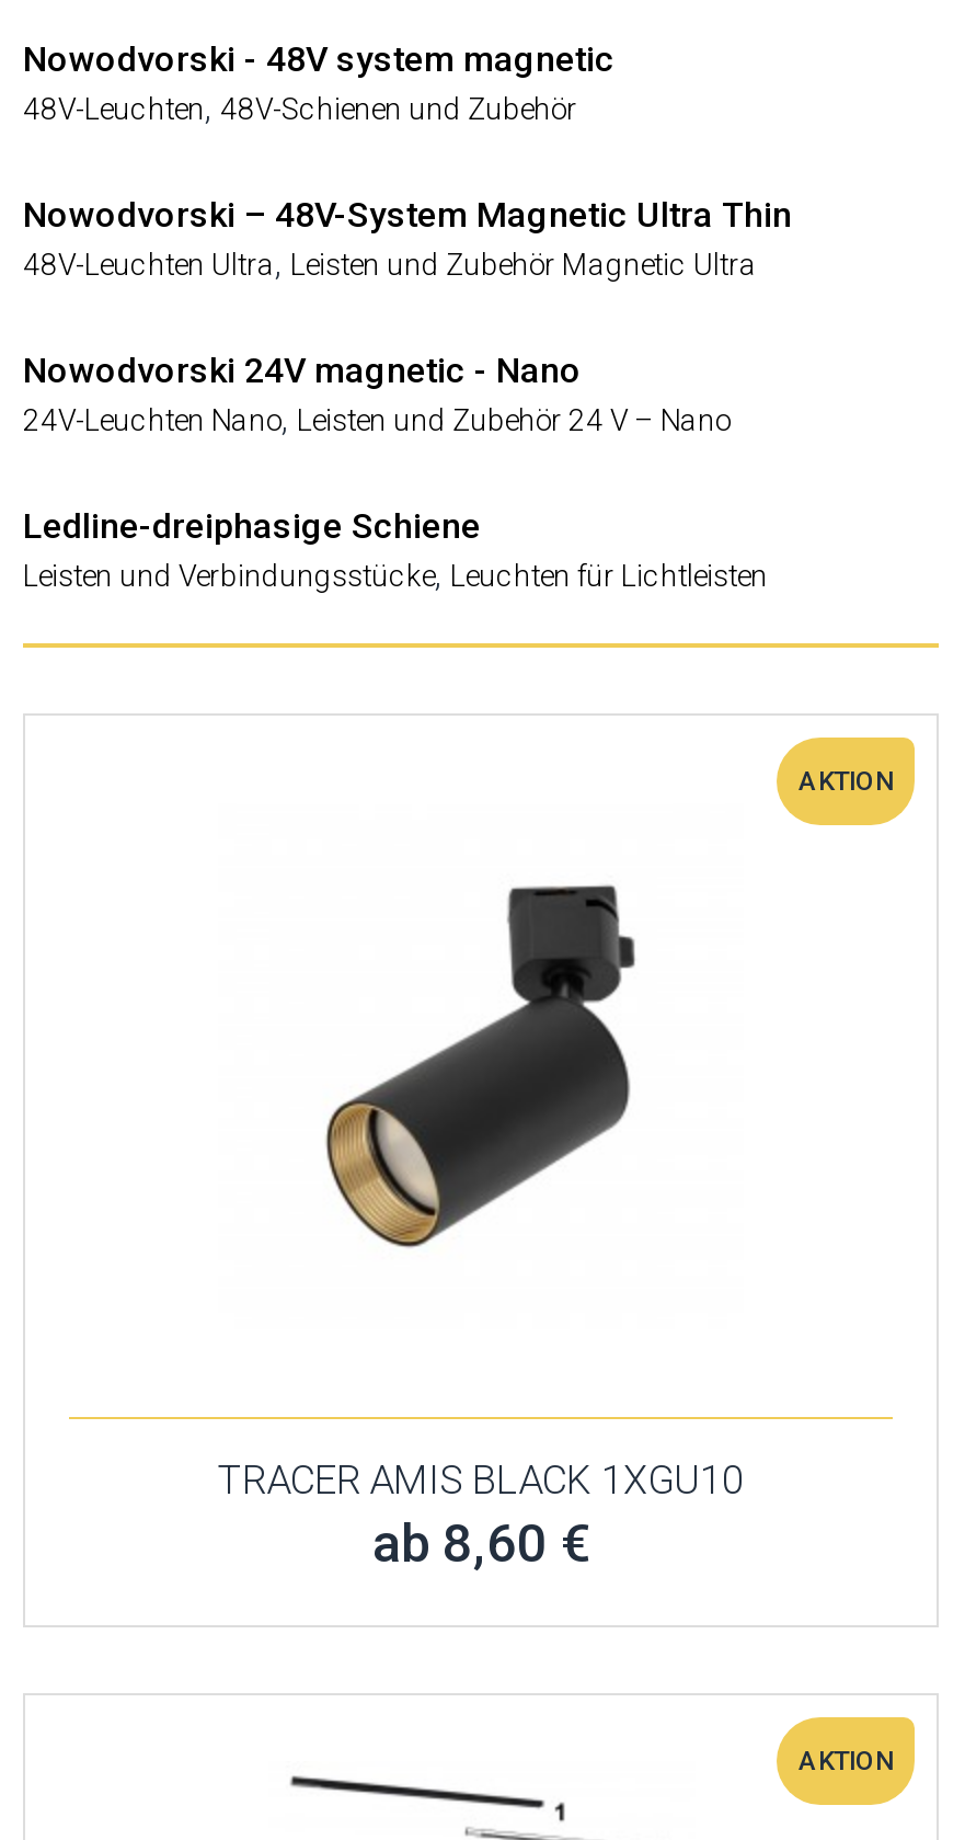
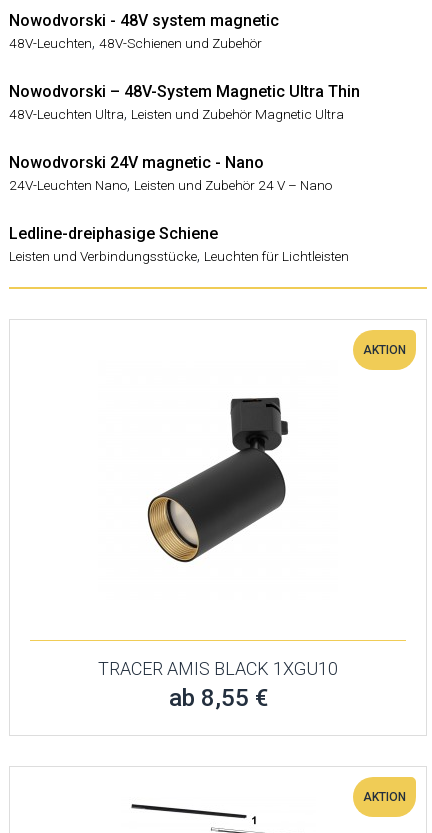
[372,1513,589,1575] ab 8,60 € -> [168,684,267,712] ab 8,55 €

